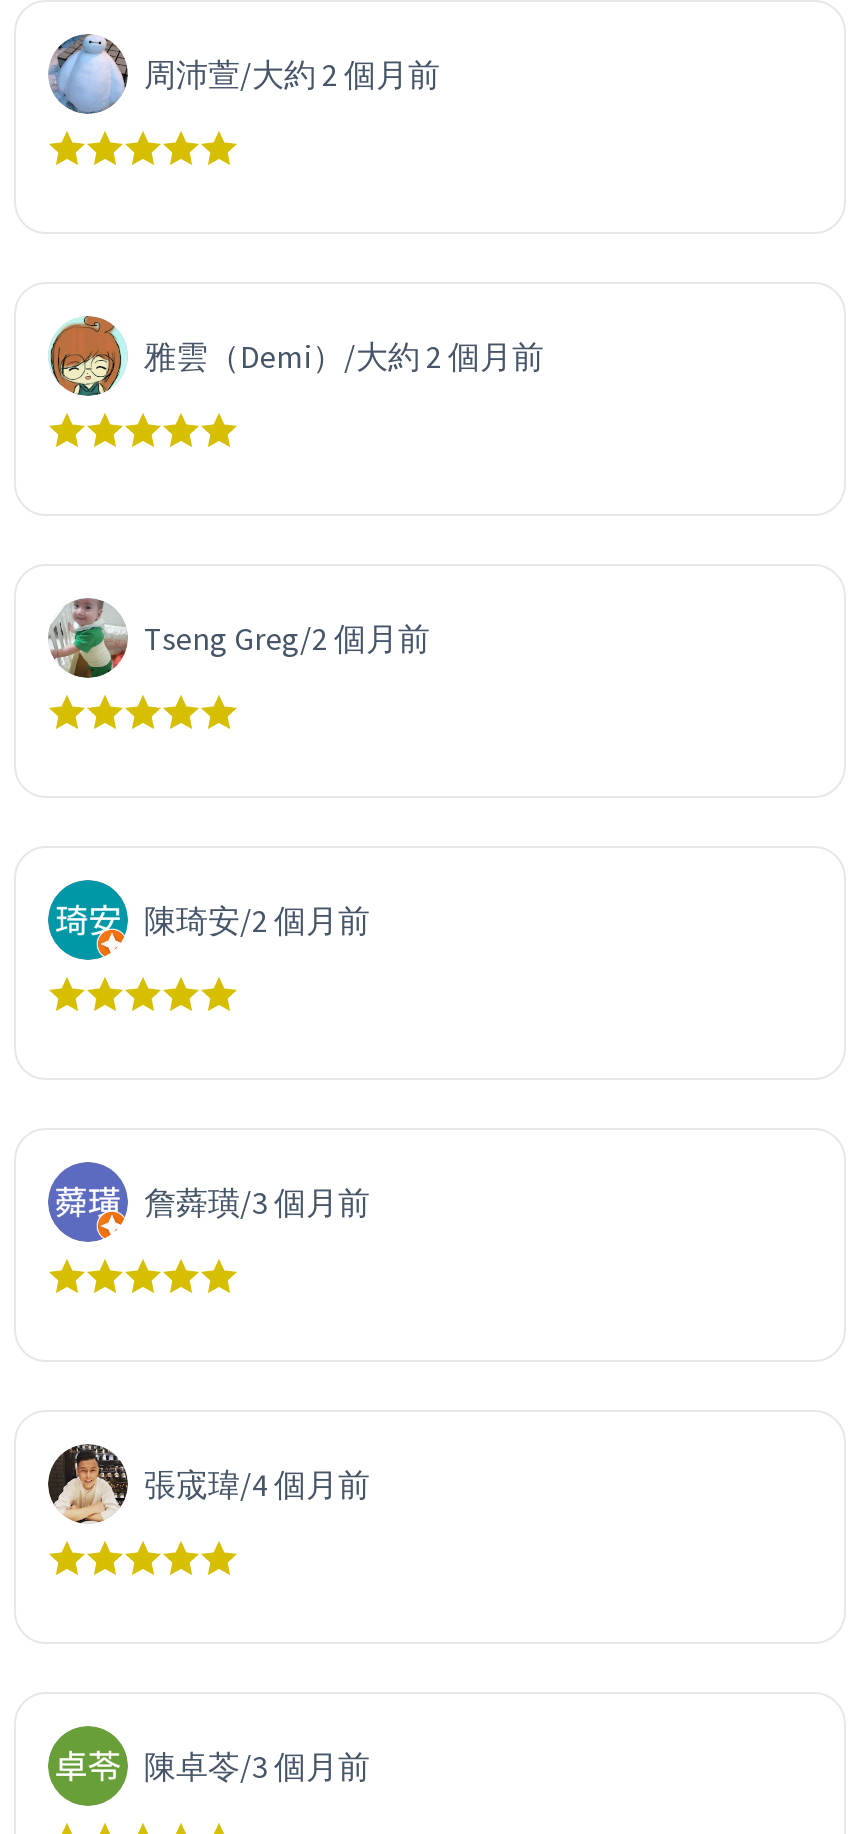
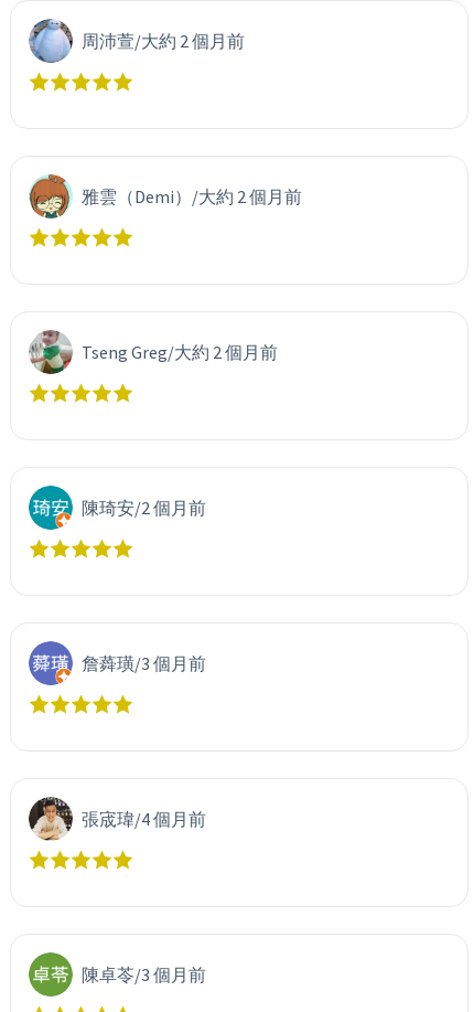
[144,618,430,658] Tseng Greg/2 個月前 -> [82,341,278,363] Tseng Greg/大約 2 個月前

